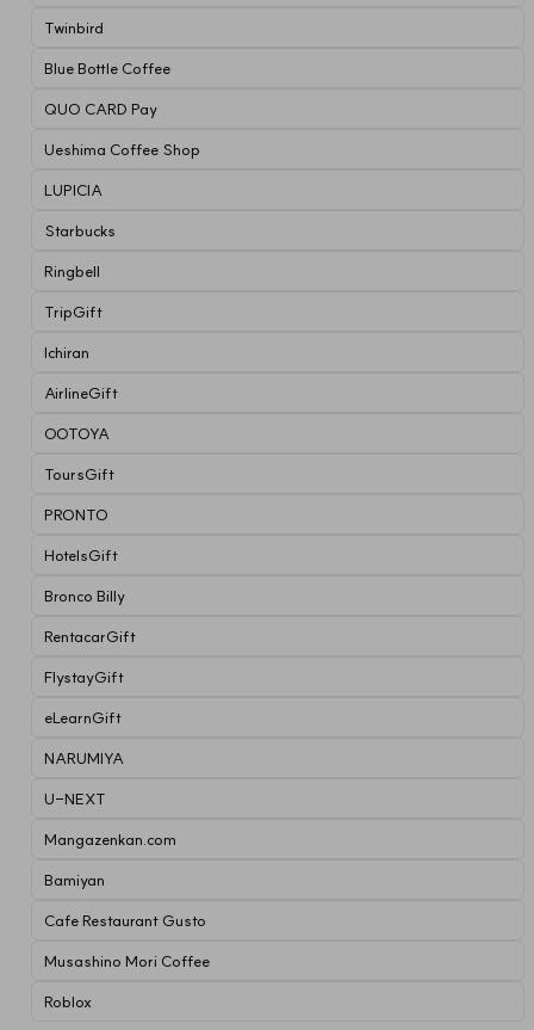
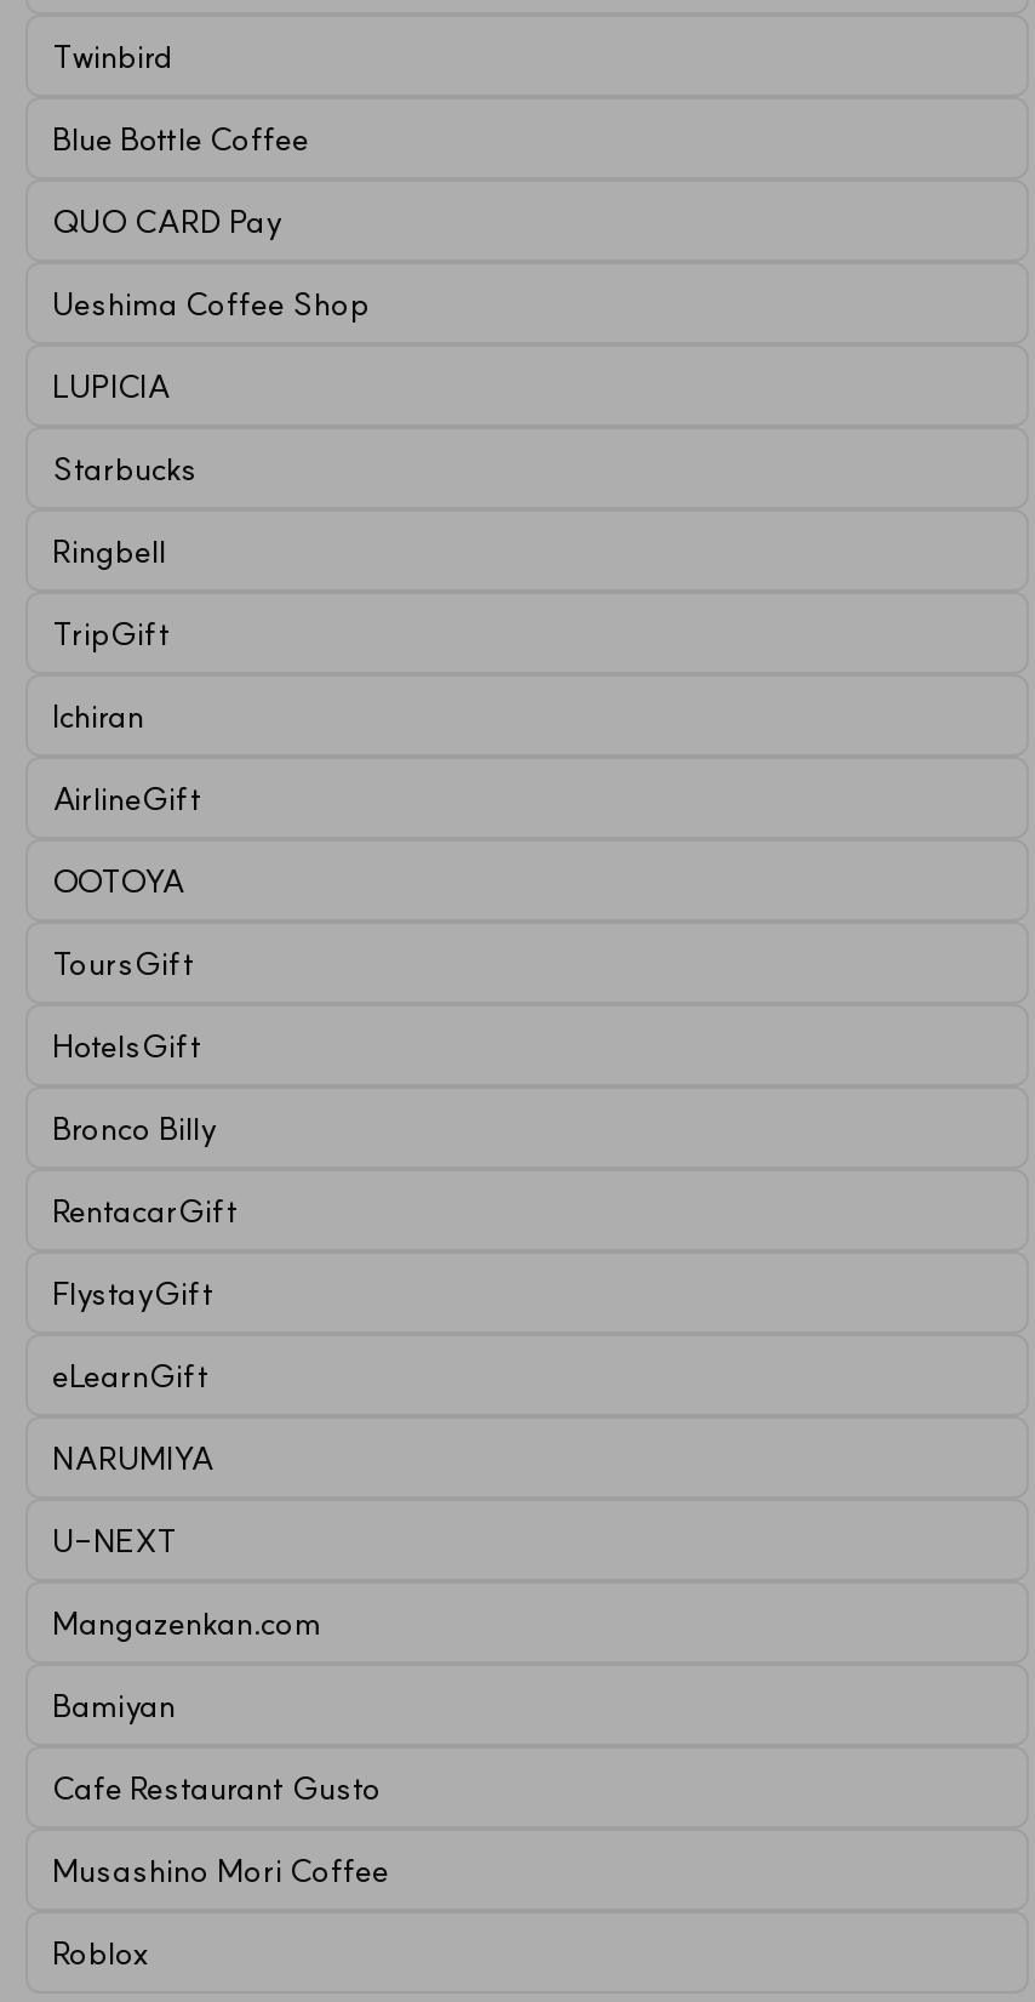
[44,504,108,523] PRONTO -> none

